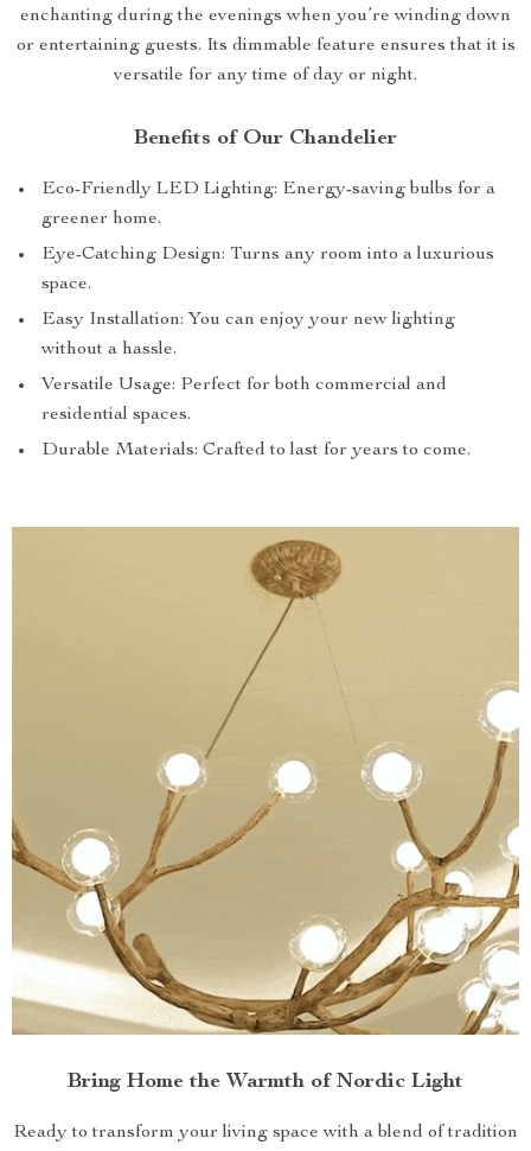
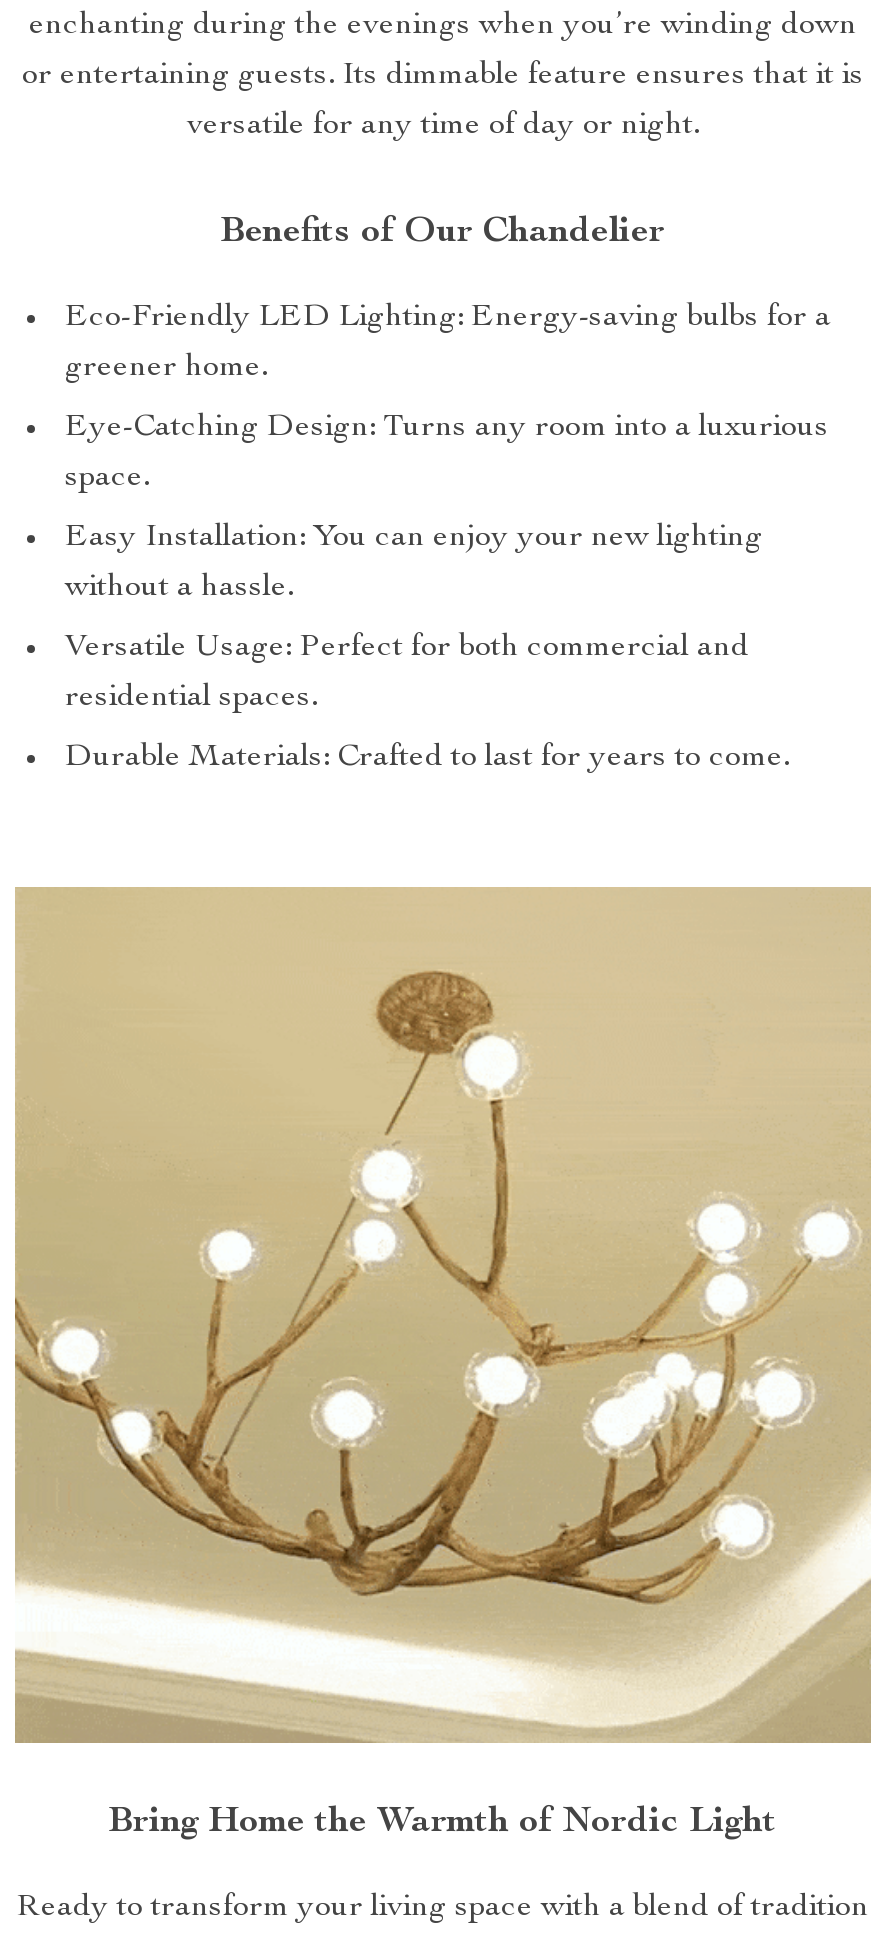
[11,539,520,1036] [image] -> [13,909,873,1745] [image]

